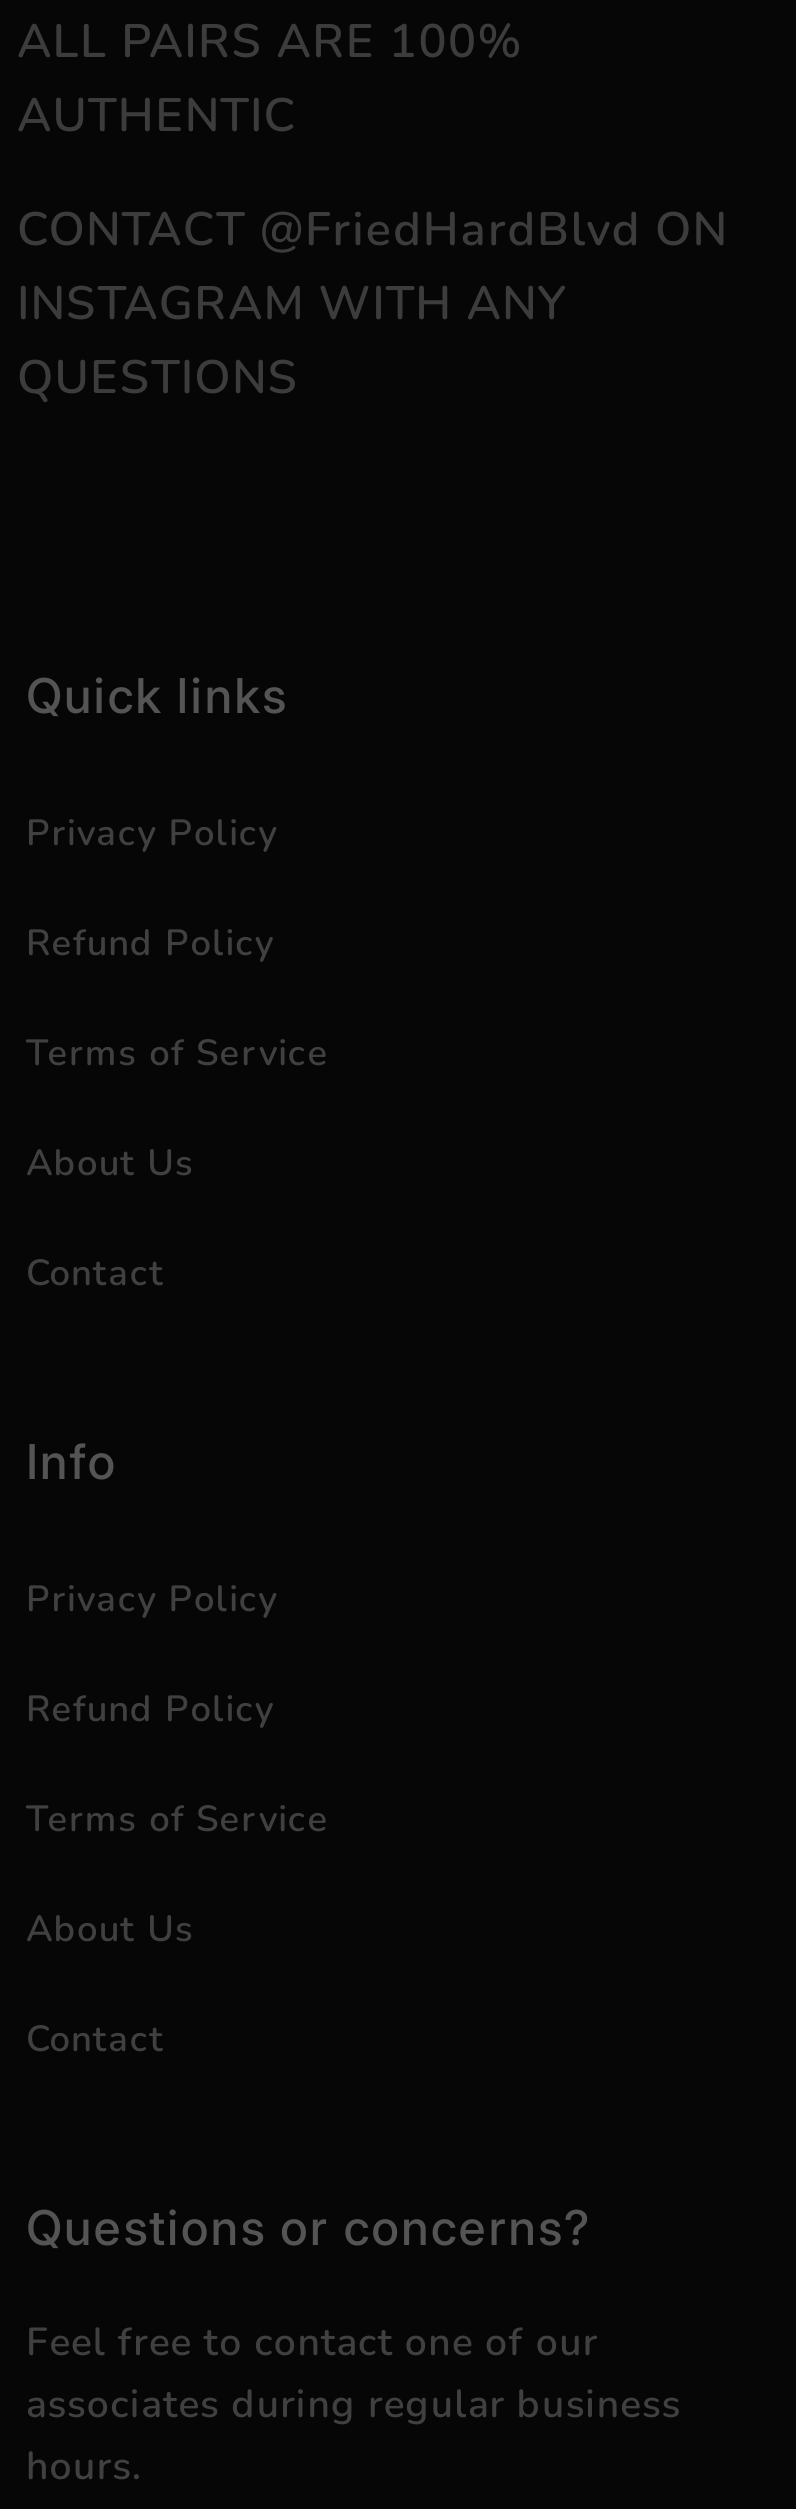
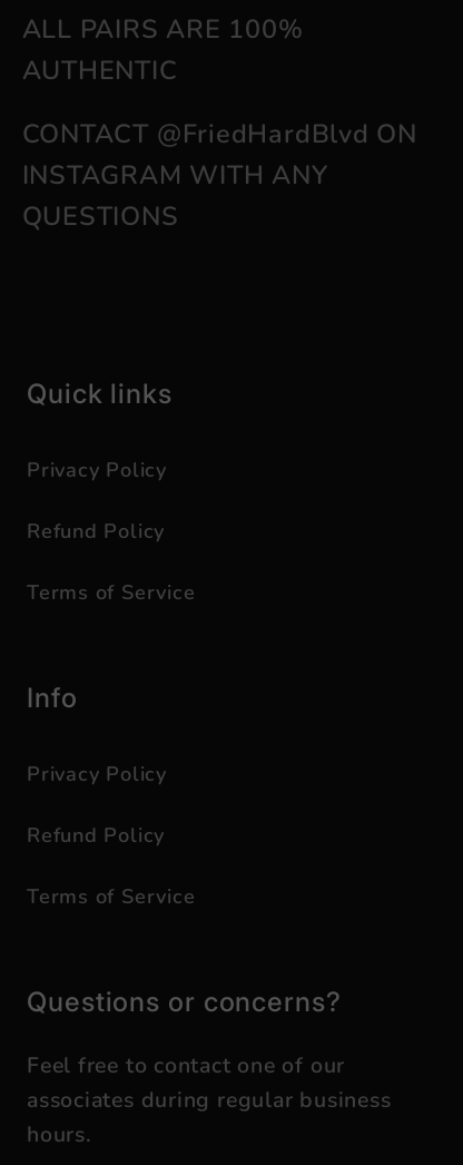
[26,1139,194,1297] About Us | Contact -> none
[26,1905,194,2063] About Us | Contact -> none

